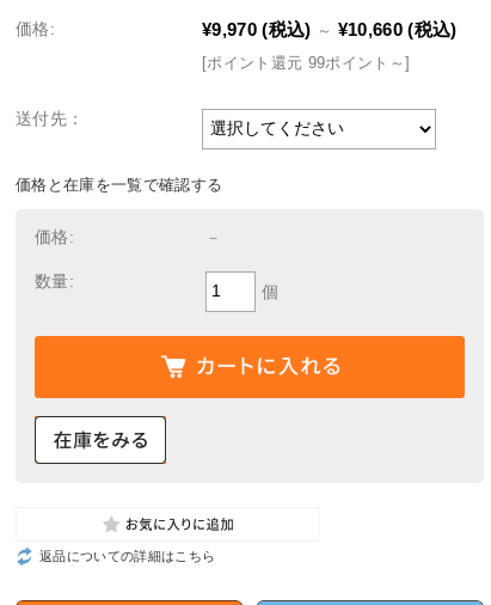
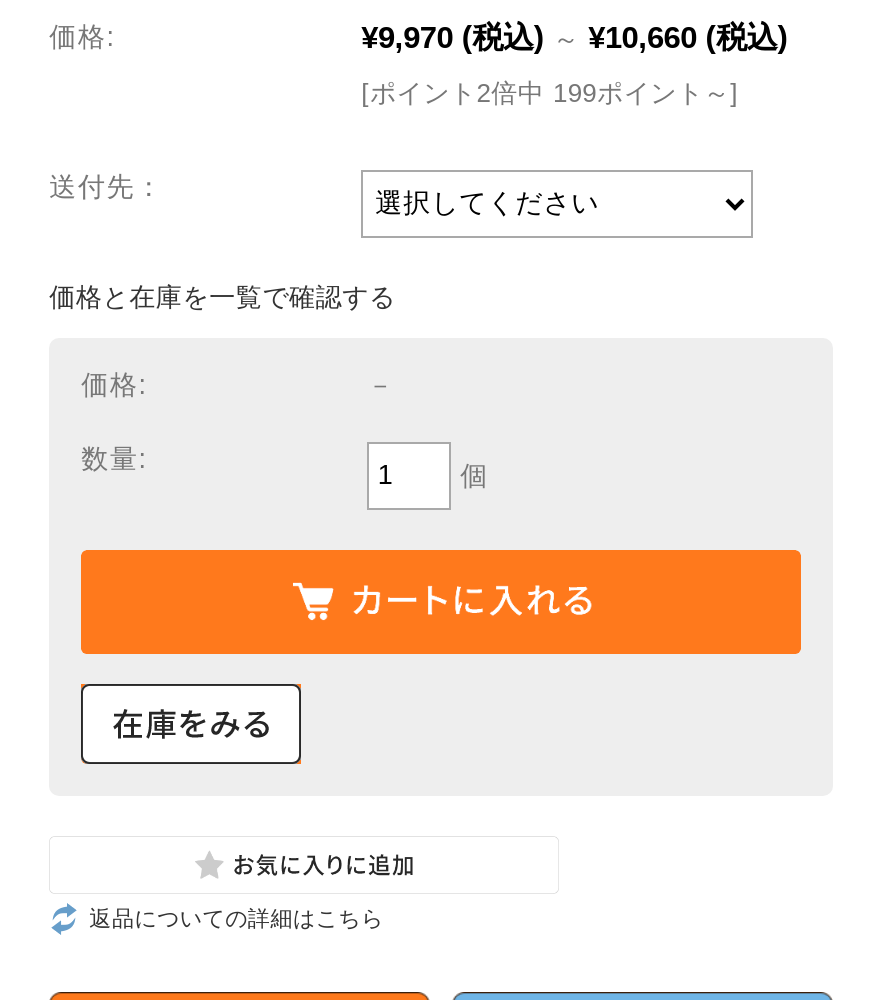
[202,54,410,72] [ポイント還元 99ポイント～] -> [361,78,739,108] [ポイント2倍中 199ポイント～]

